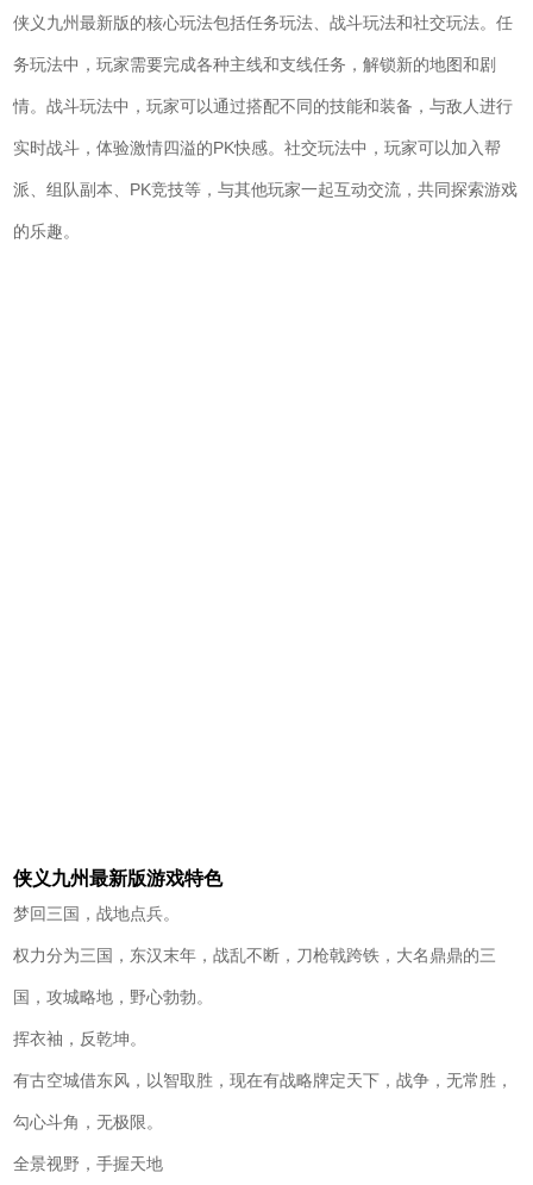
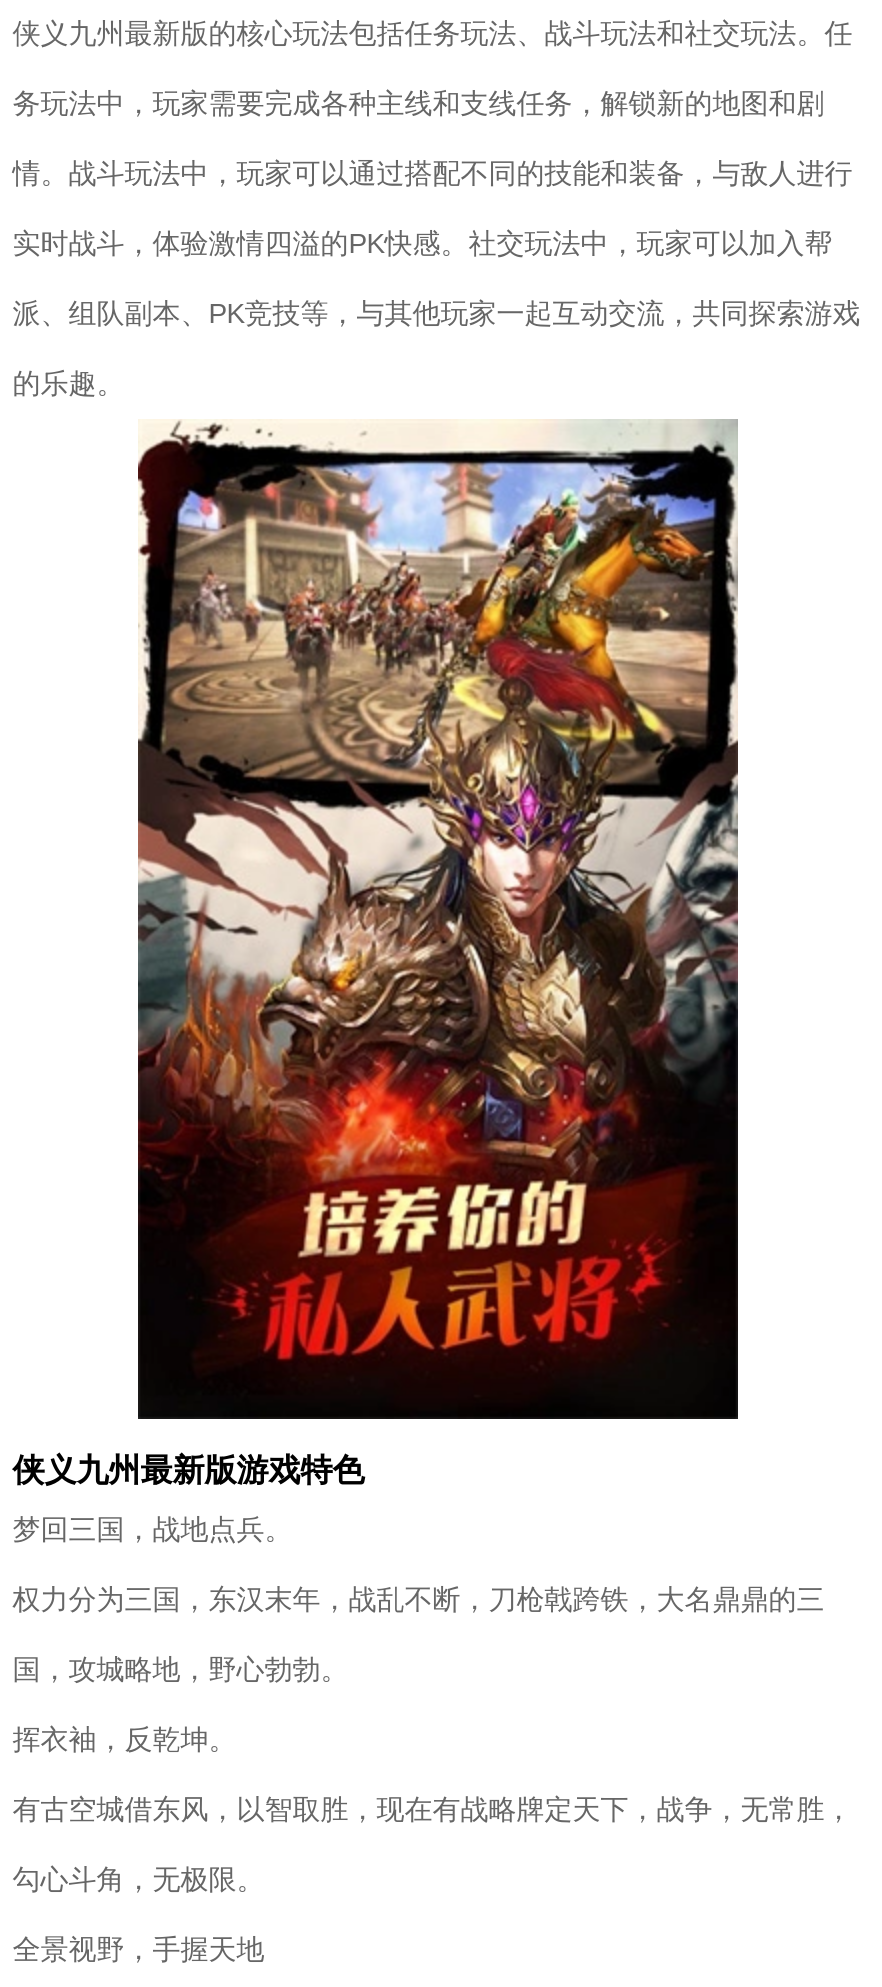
none -> [136,419,740,1421] [image]

